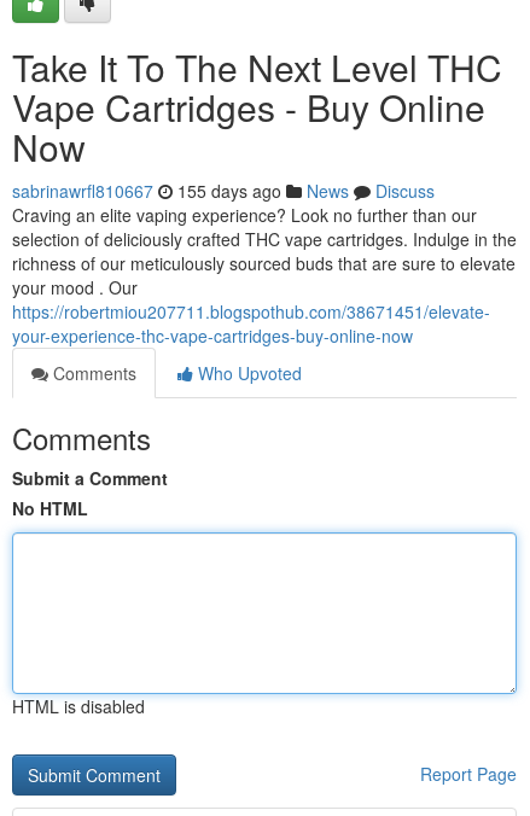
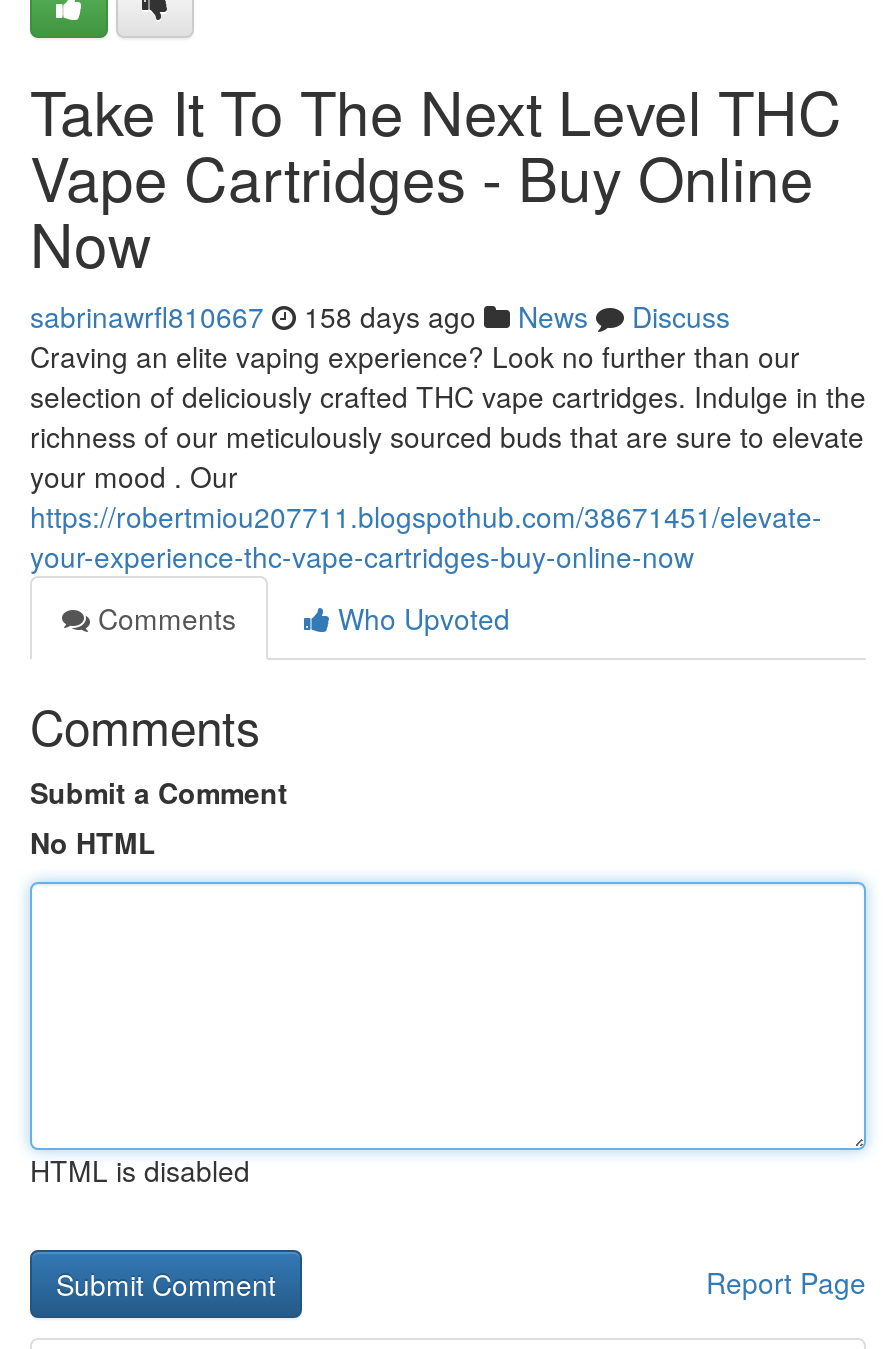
[12,179,435,203] sabrinawrfl810667 155 days ago News Discuss -> [30,296,730,336] sabrinawrfl810667 158 days ago News Discuss

